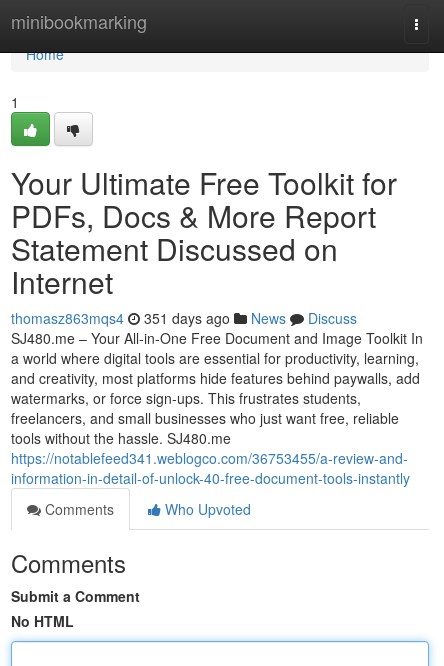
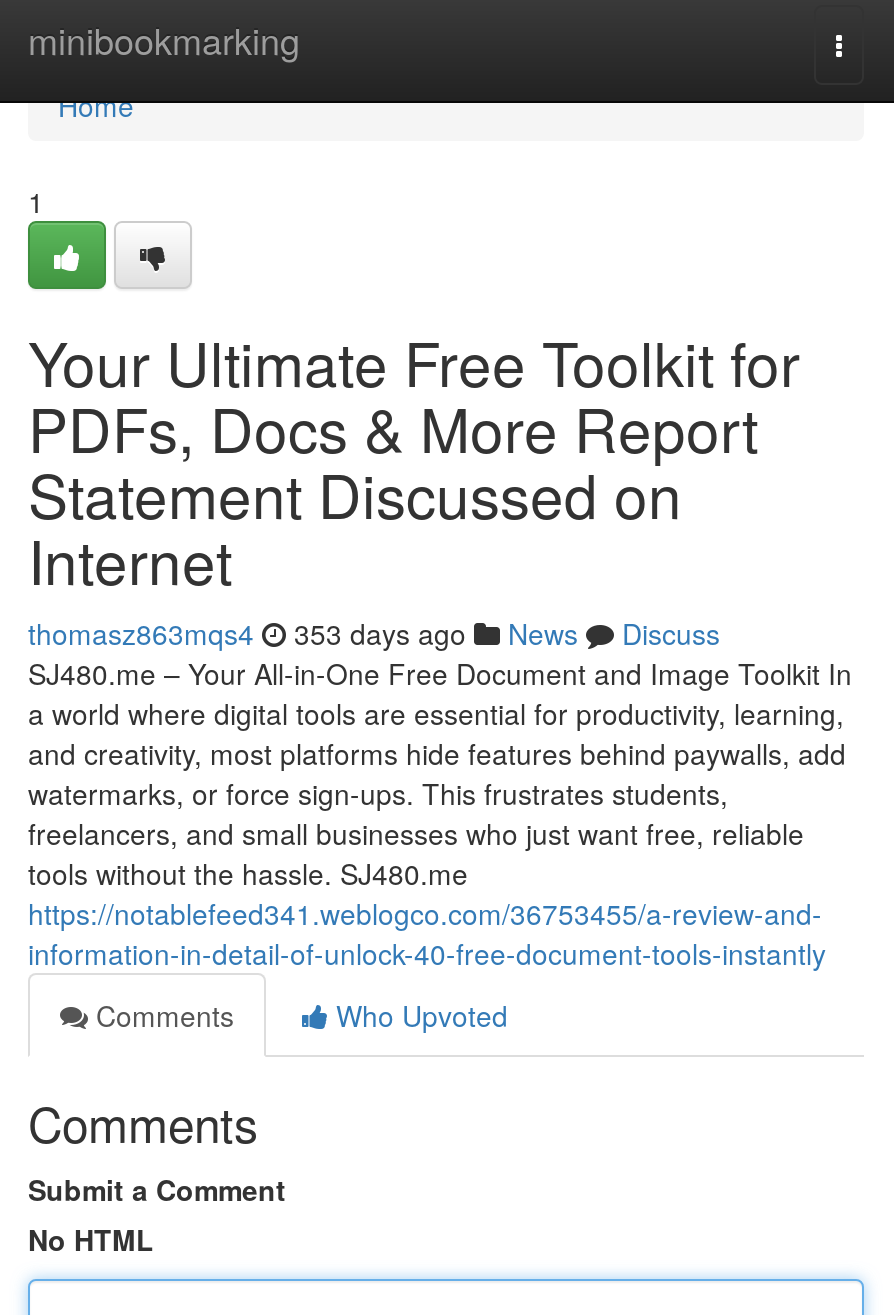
[11,308,357,328] thomasz863mqs4 351 days ago News Discuss -> [28,613,720,653] thomasz863mqs4 353 days ago News Discuss

